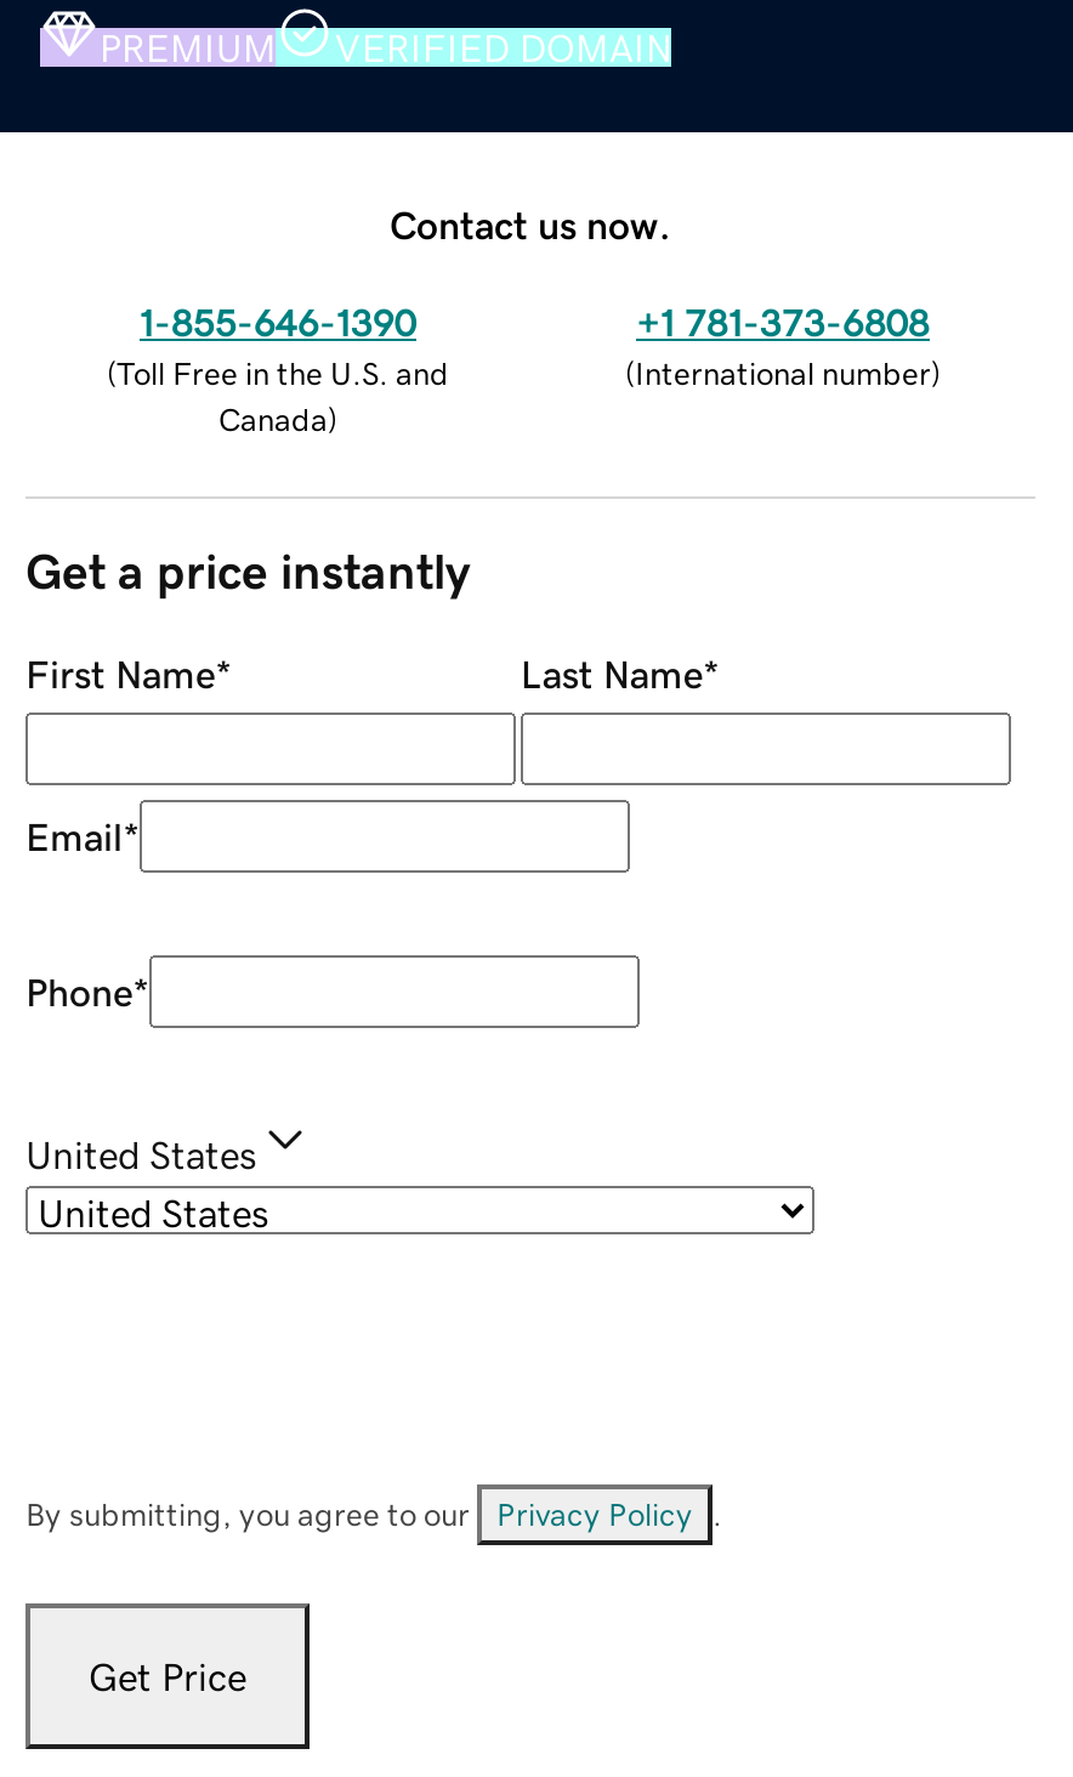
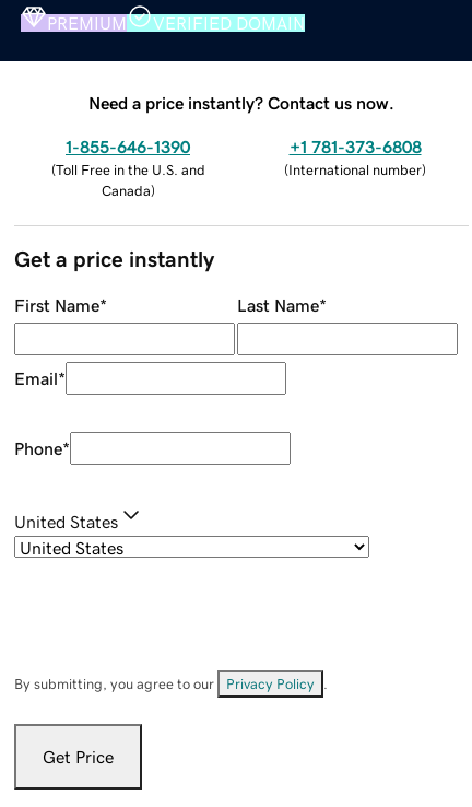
[390,204,671,243] Contact us now. -> [88,94,394,111] Need a price instantly? Contact us now.

